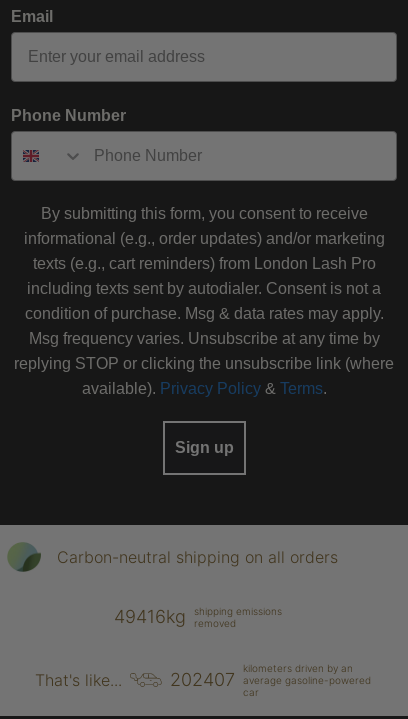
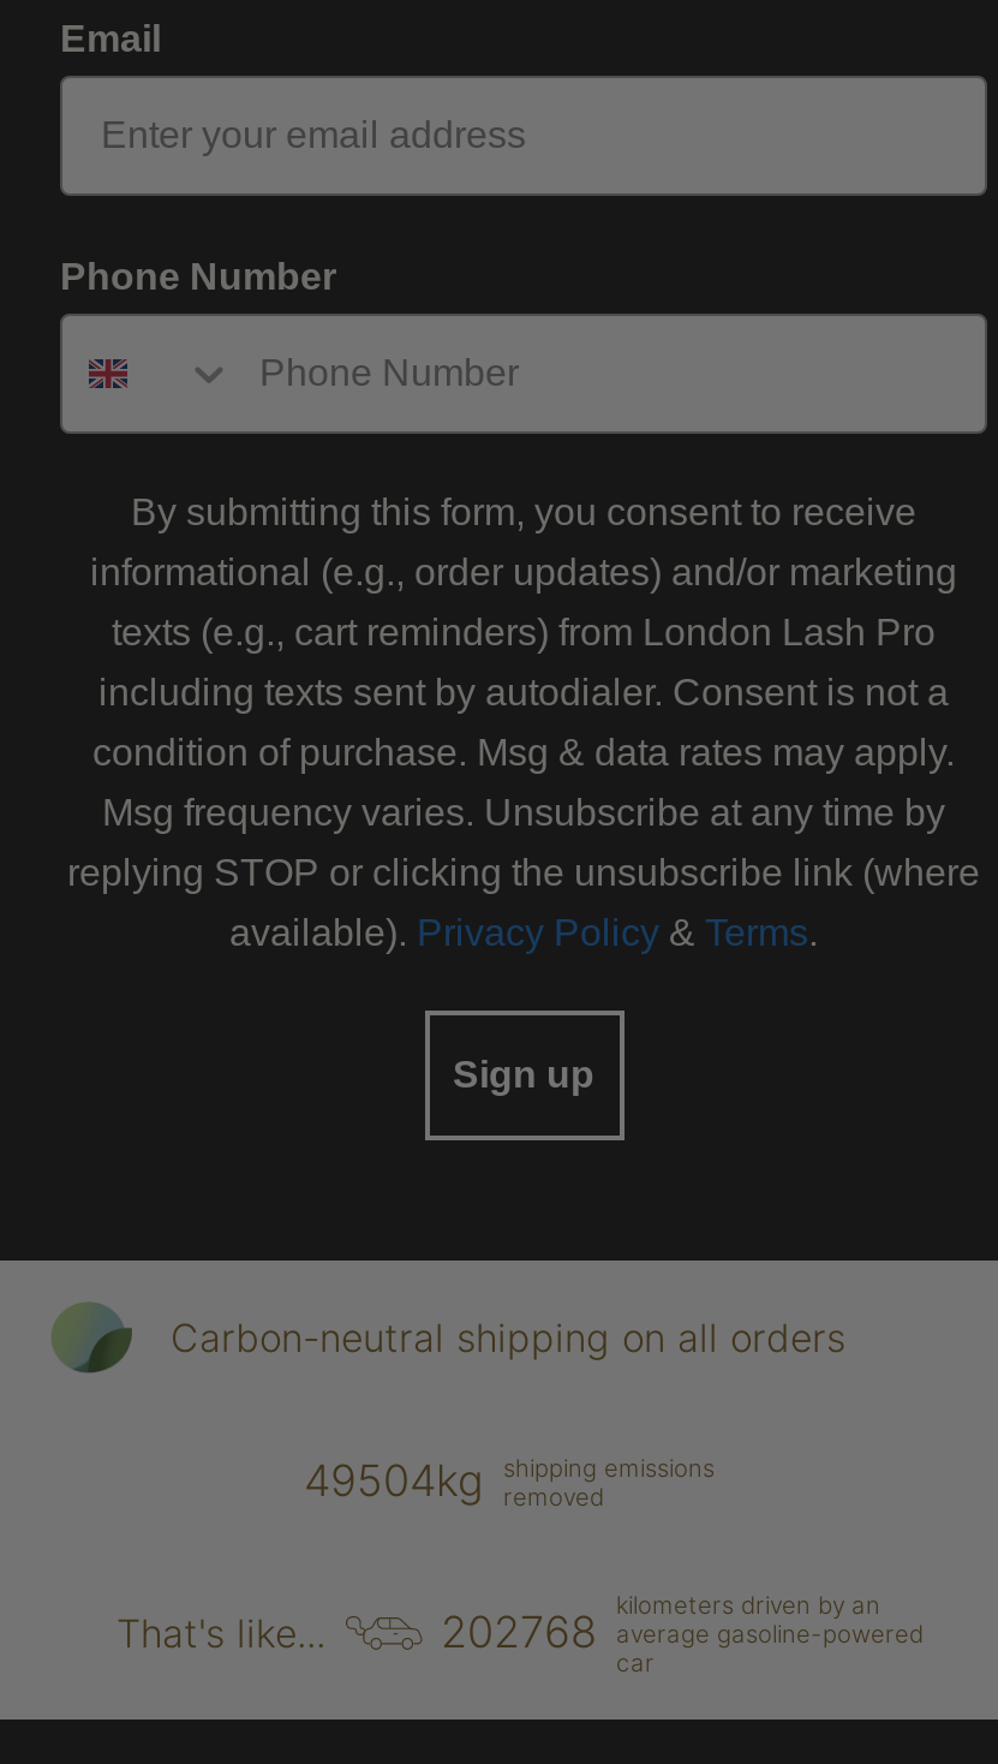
[114,605,282,629] 49416kg shipping emissions removed -> [304,1453,715,1510] 49504kg shipping emissions removed
[169,669,370,690] 202407 average gasoline-powered -> [441,1607,924,1657] 202768 average gasoline-powered

